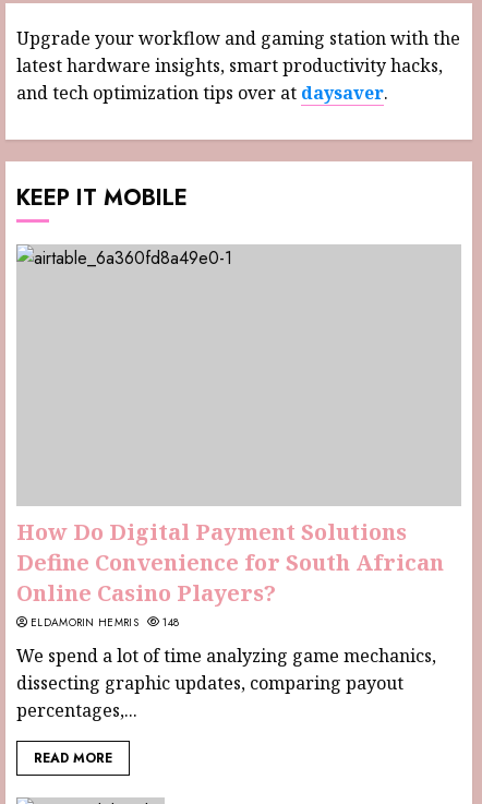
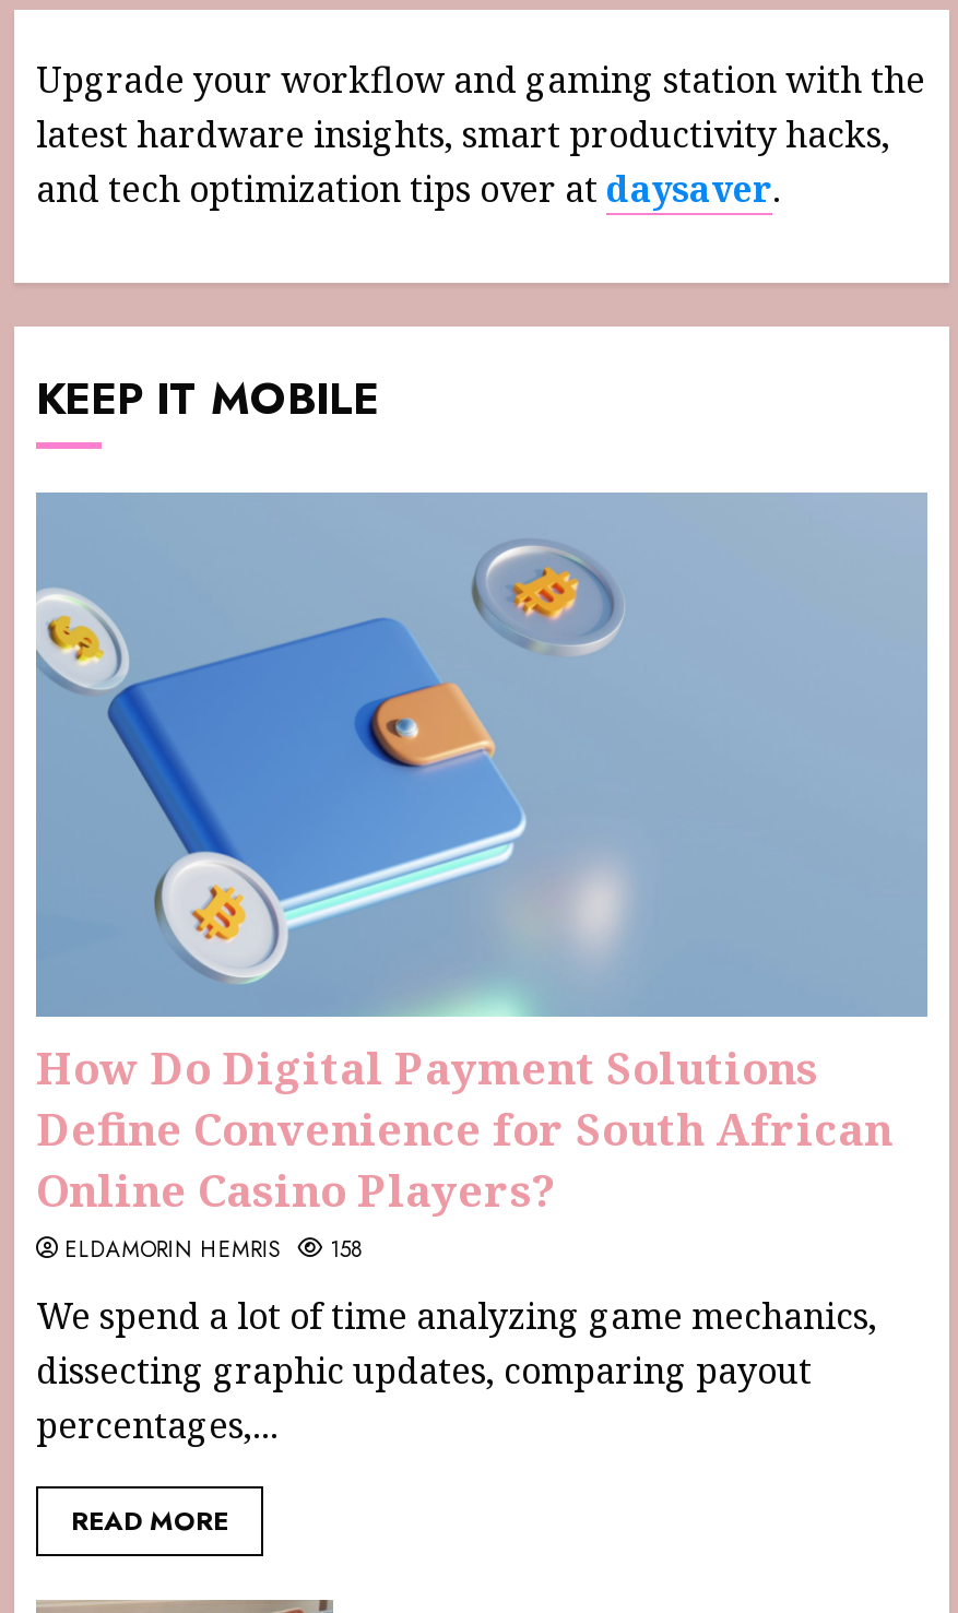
none -> [36,493,927,1017] [image]
[31,614,179,631] ELDAMORIN HEMRIS 148 -> [64,1233,362,1266] ELDAMORIN HEMRIS 158

